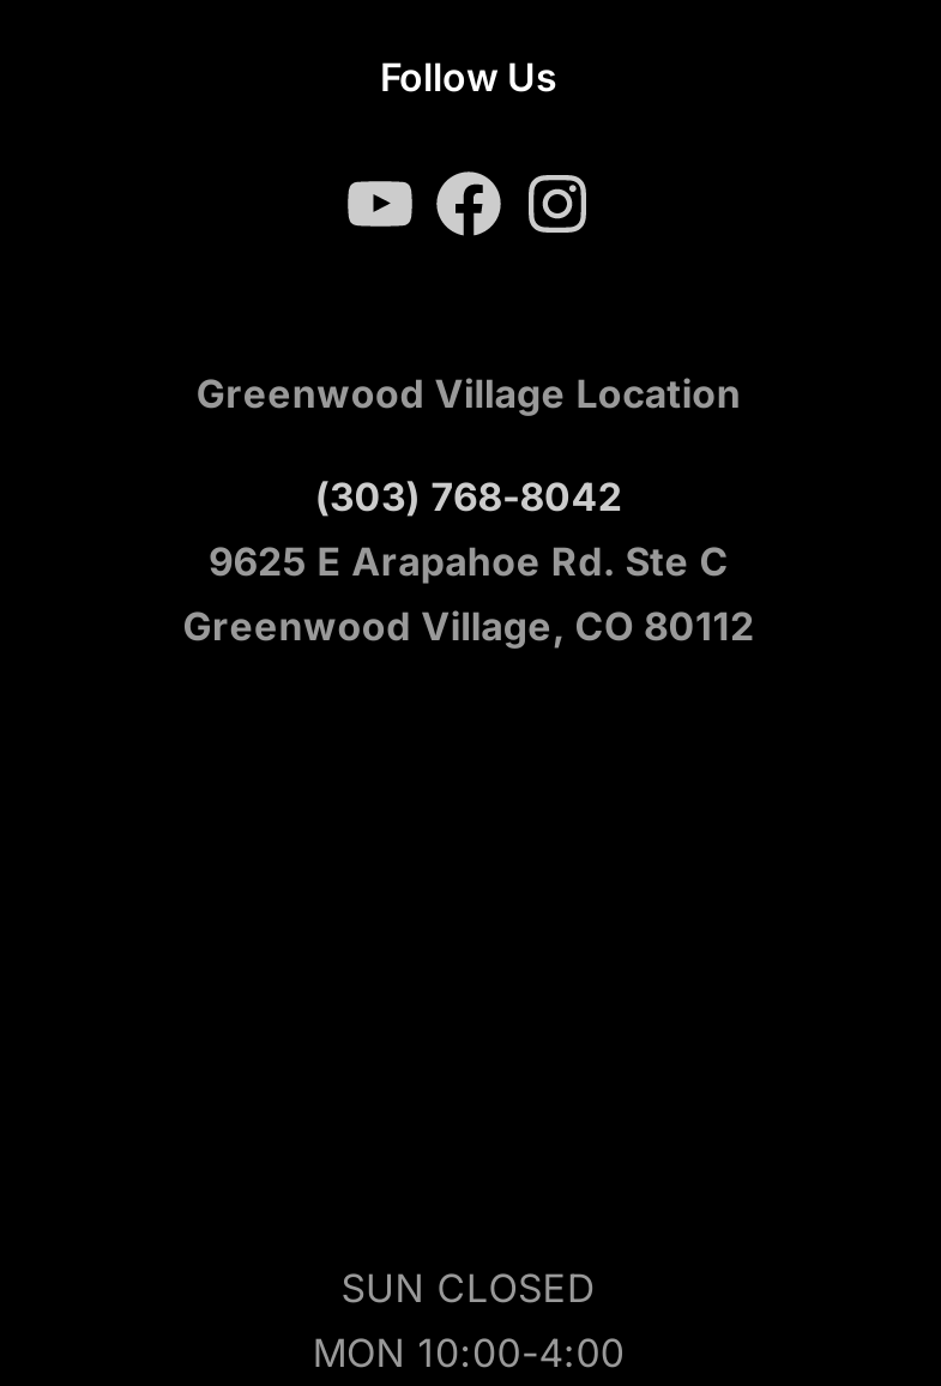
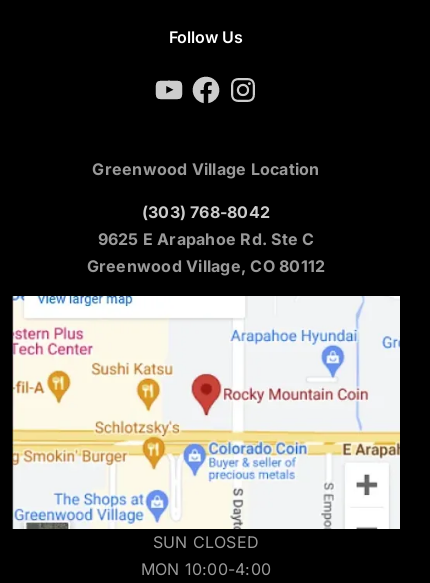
none -> [11,295,401,530] [image]

